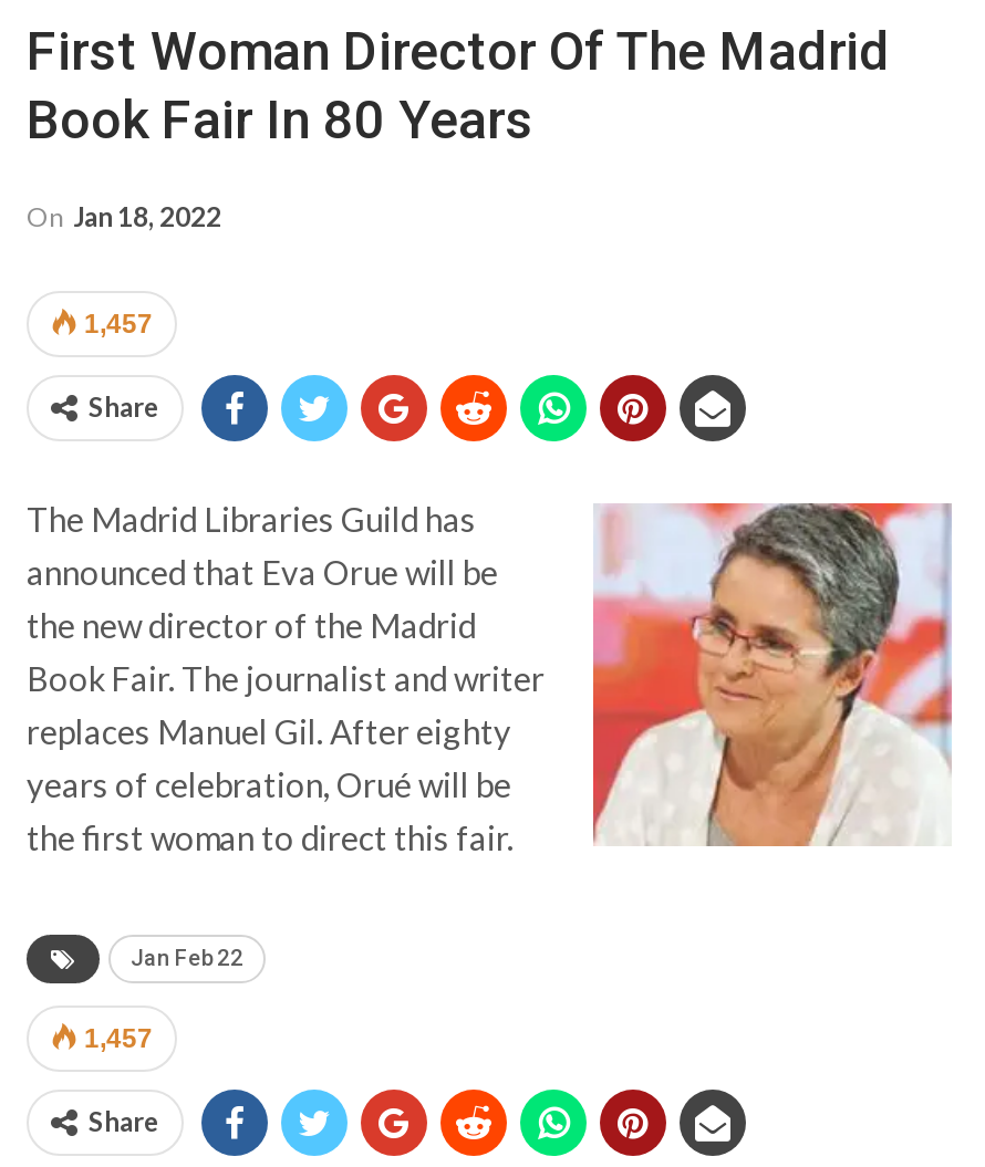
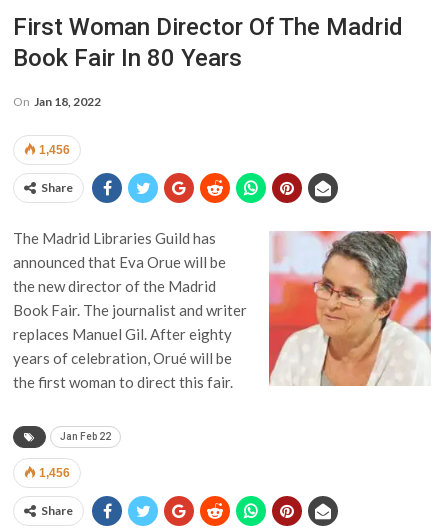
[84,308,153,339] 1,457 -> [39,143,70,157] 1,456
[84,1024,153,1055] 1,457 -> [39,466,70,480] 1,456

